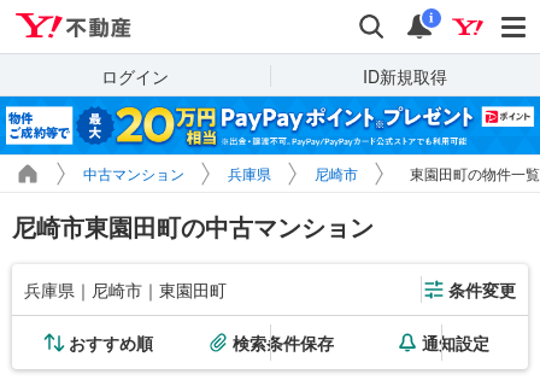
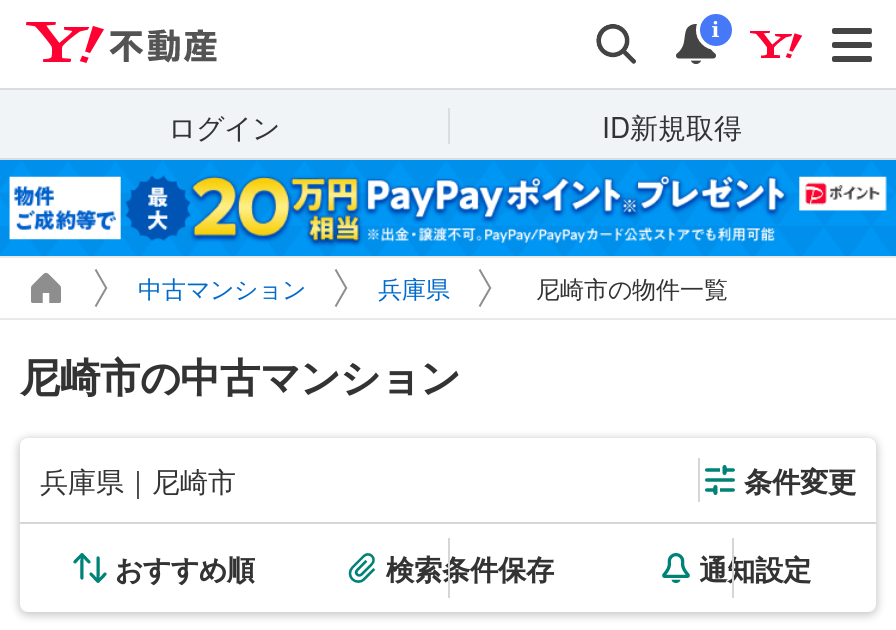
[315,163,540,183] 尼崎市 | 東園田町の物件一覧 -> [536,270,728,304] 尼崎市の物件一覧
[12,208,374,243] 尼崎市東園田町の中古マンション -> [20,346,460,404] 尼崎市の中古マンション
[24,277,227,301] 兵庫県｜尼崎市｜東園田町 -> [40,460,236,500] 兵庫県｜尼崎市

